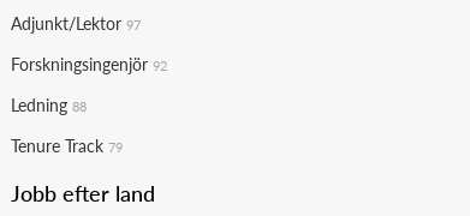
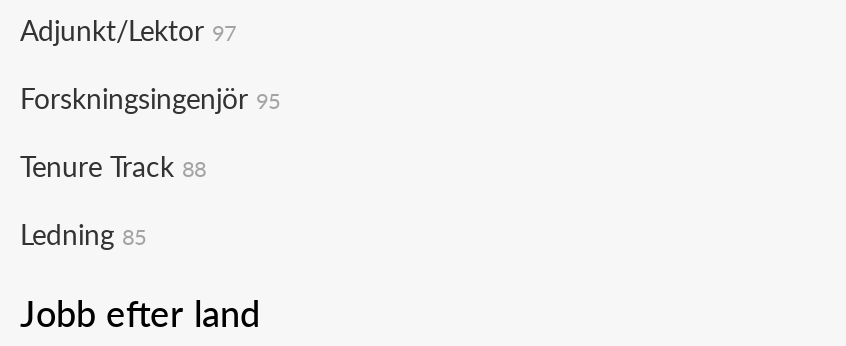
[11,52,167,76] Forskningsingenjör 92 -> [20,77,280,117] Forskningsingenjör 95
[11,92,87,116] Ledning 88 -> [20,145,206,185] Tenure Track 88
[11,133,123,157] Tenure Track 79 -> [20,213,146,253] Ledning 85

